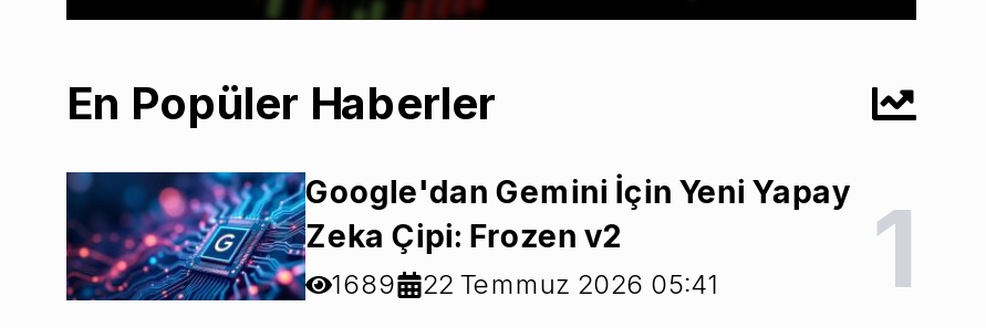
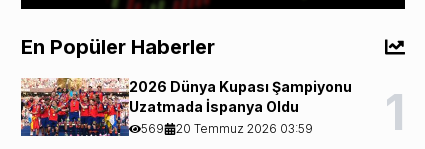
[64,170,850,303] [image] | Google'dan Gemini İçin Yeni Yapay | Zeka Çipi: Frozen v2 | 1689 | 22 Temmuz 2026 05:41 -> [20,77,352,137] [image] | 2026 Dünya Kupası Şampiyonu | Uzatmada İspanya Oldu | 569 | 20 Temmuz 2026 03:59

